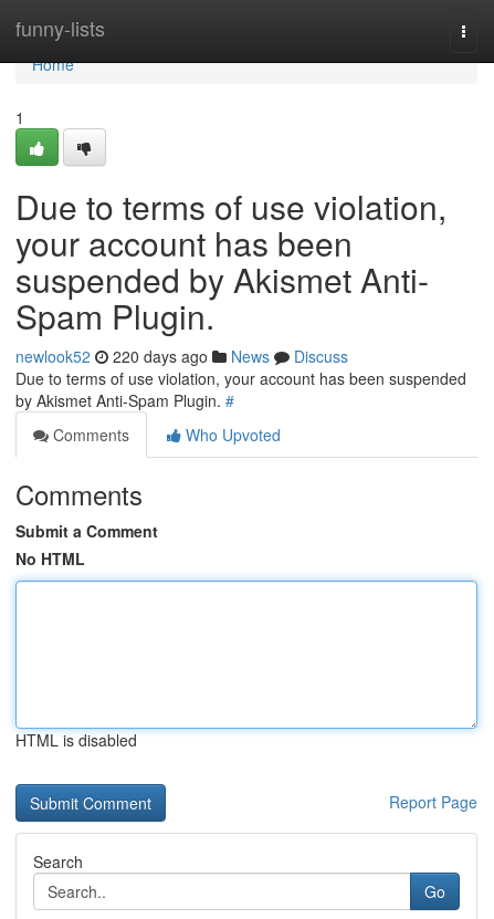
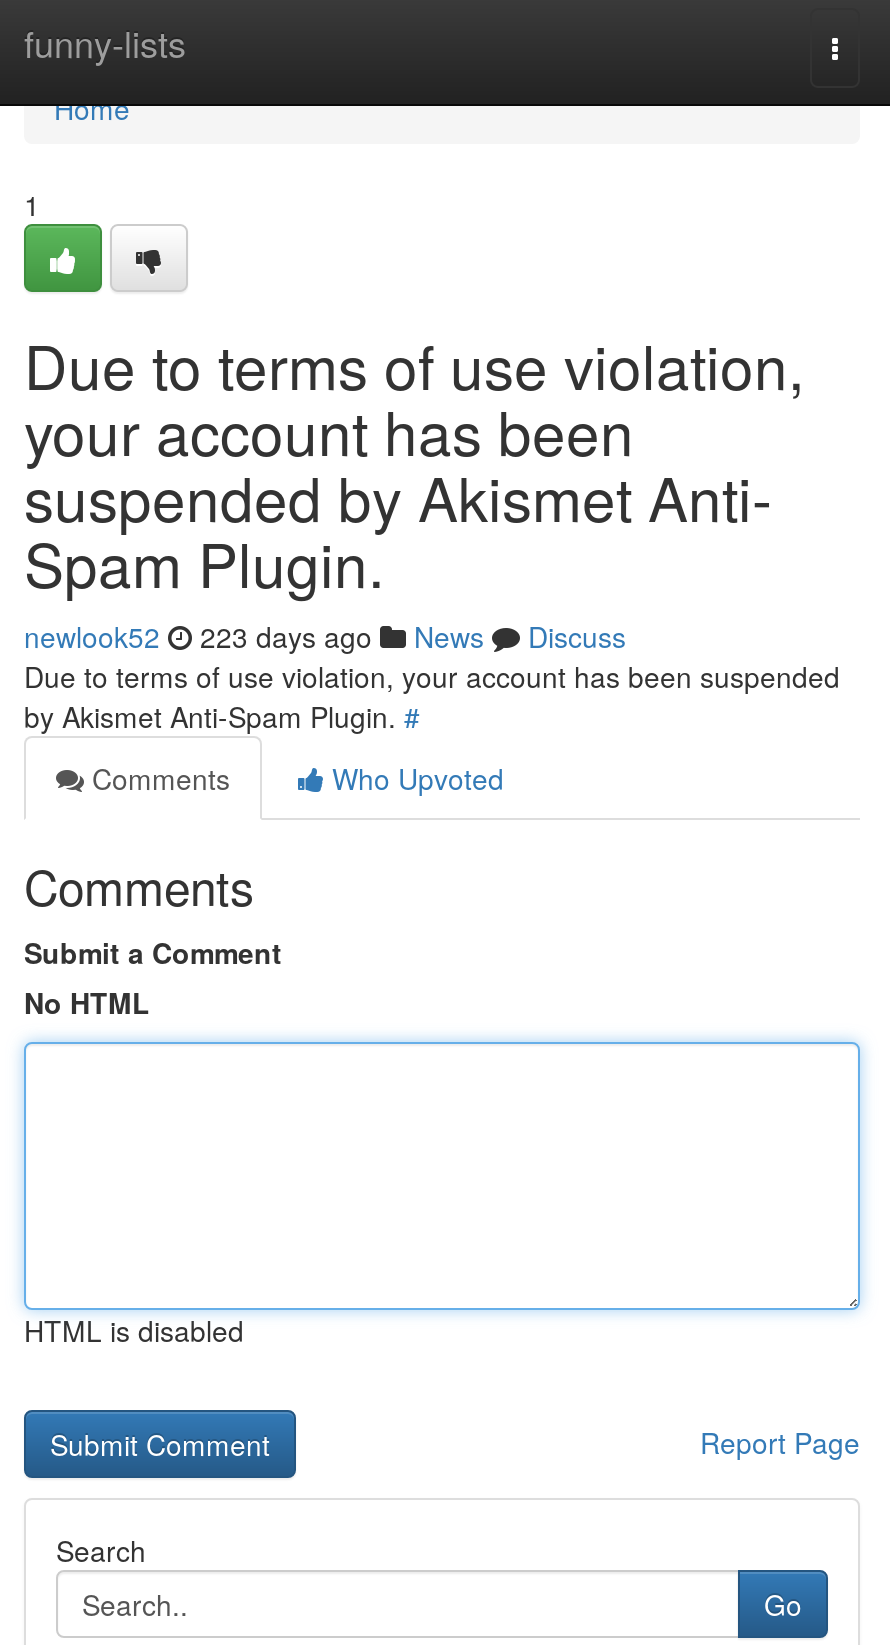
[15,345,348,367] newlook52 220 days ago News Discuss -> [24,616,626,656] newlook52 223 days ago News Discuss

